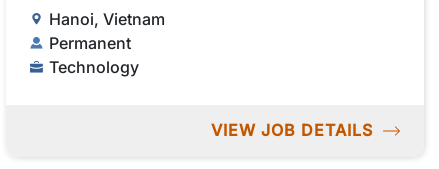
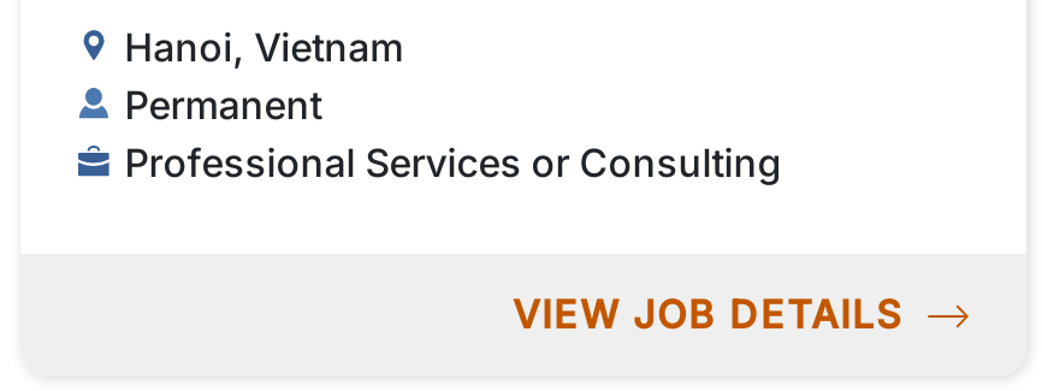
[49,57,139,77] Technology -> [124,137,781,185] Professional Services or Consulting

